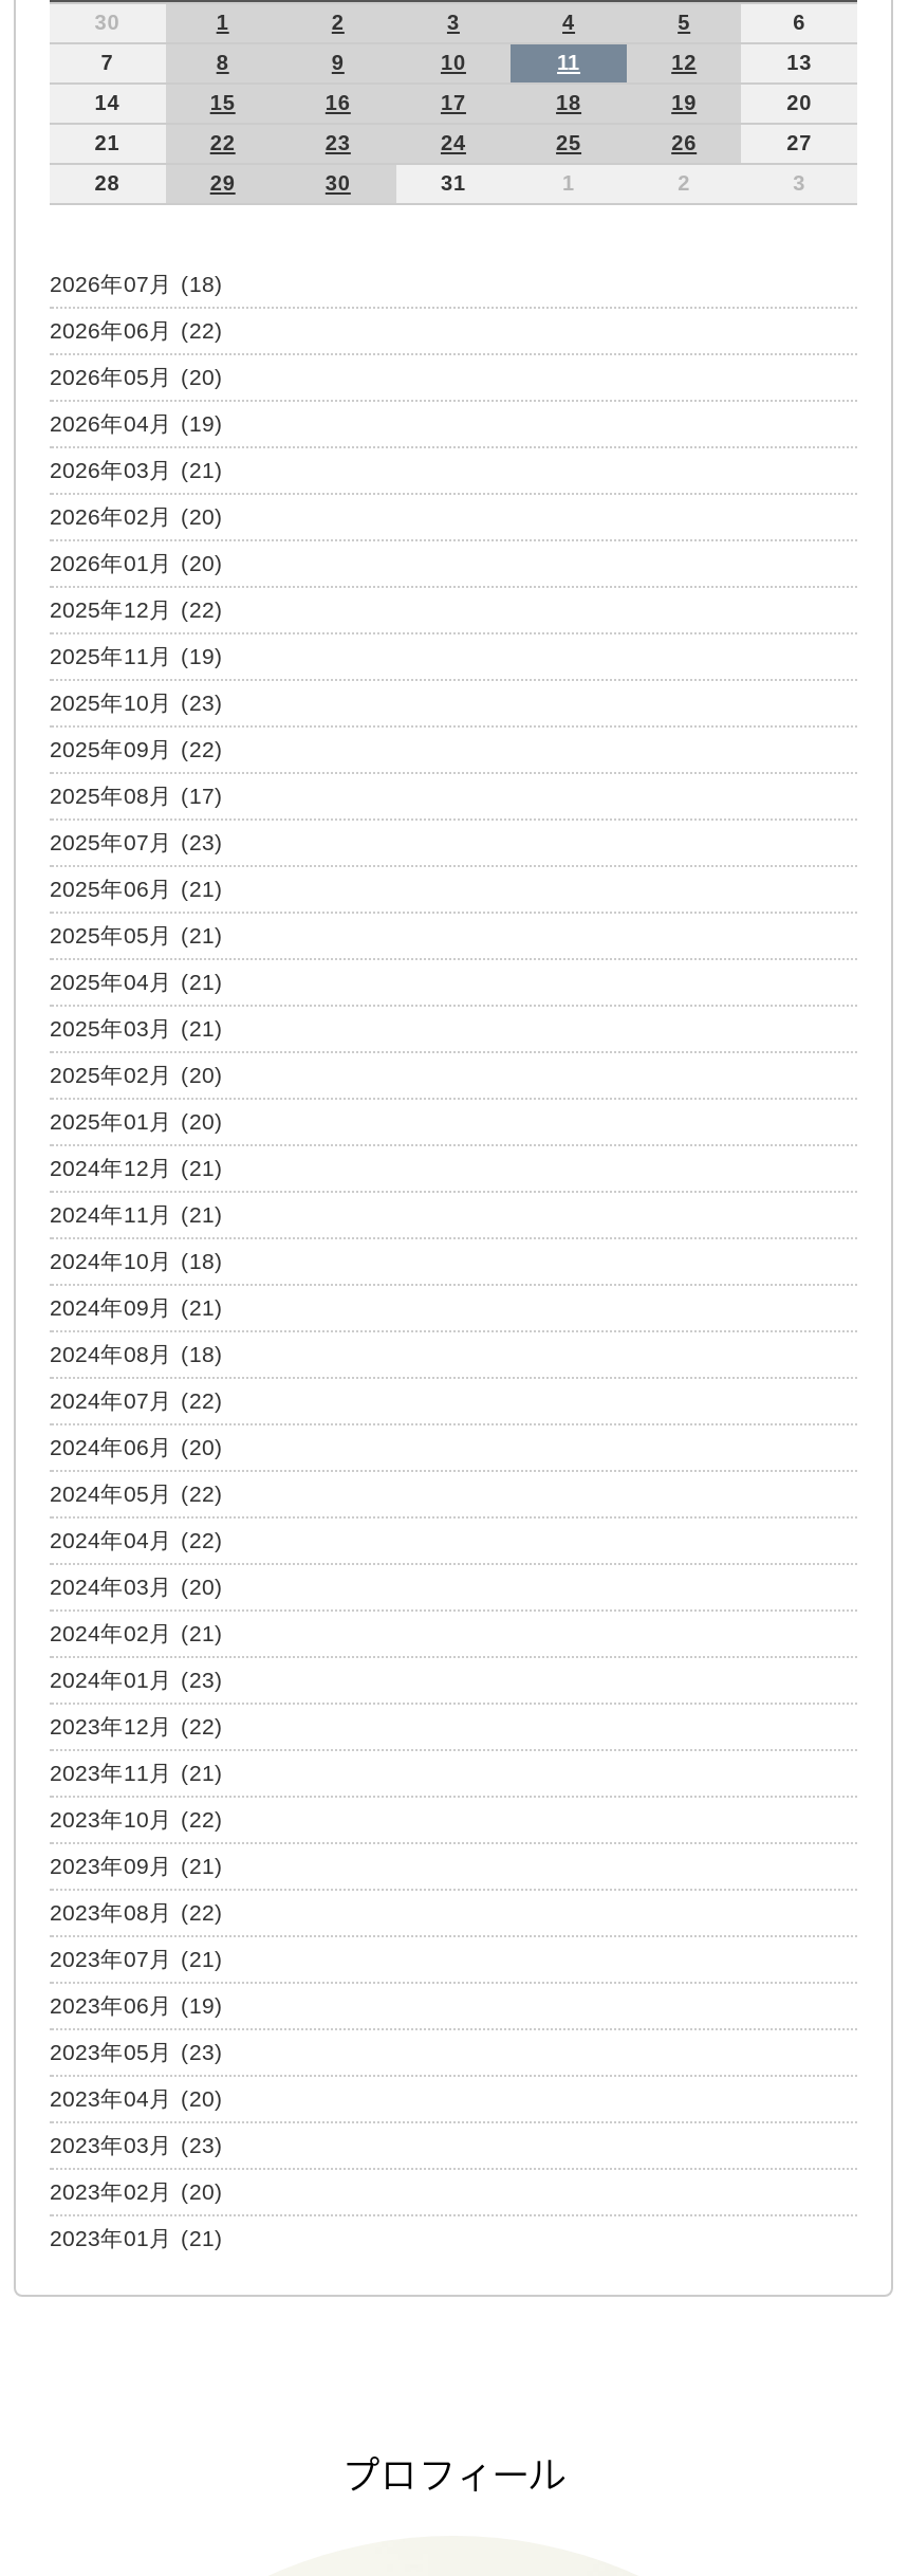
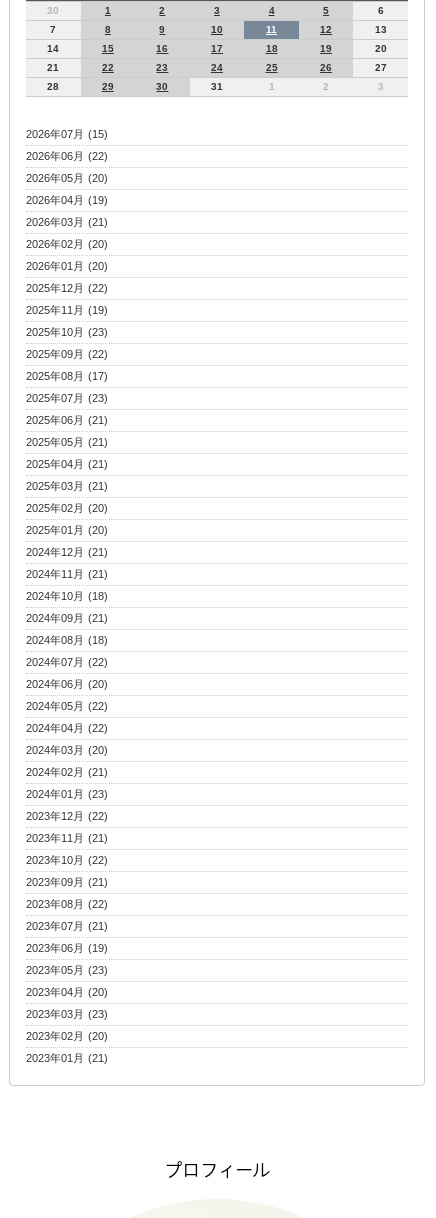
[50,271,223,296] 2026年07月 (18) -> [26,128,108,140] 2026年07月 (15)

